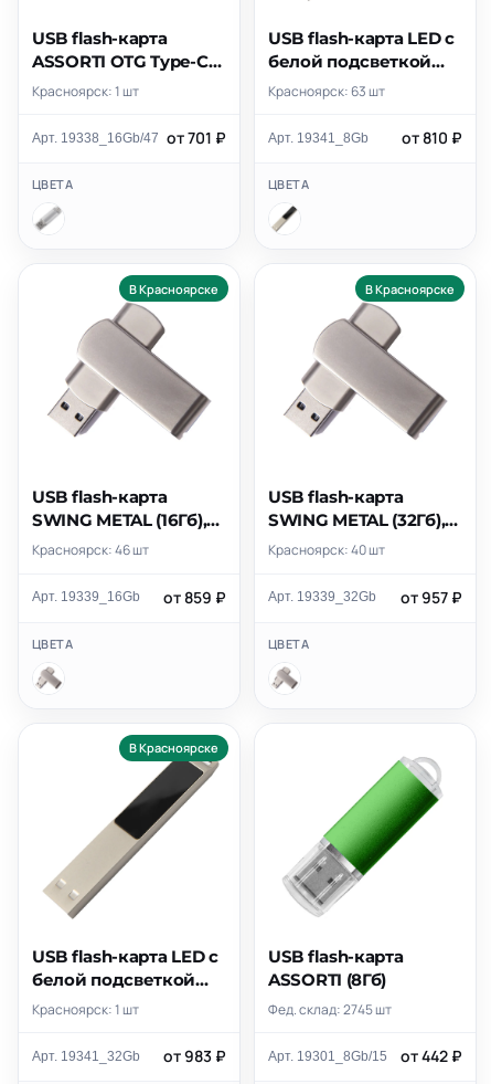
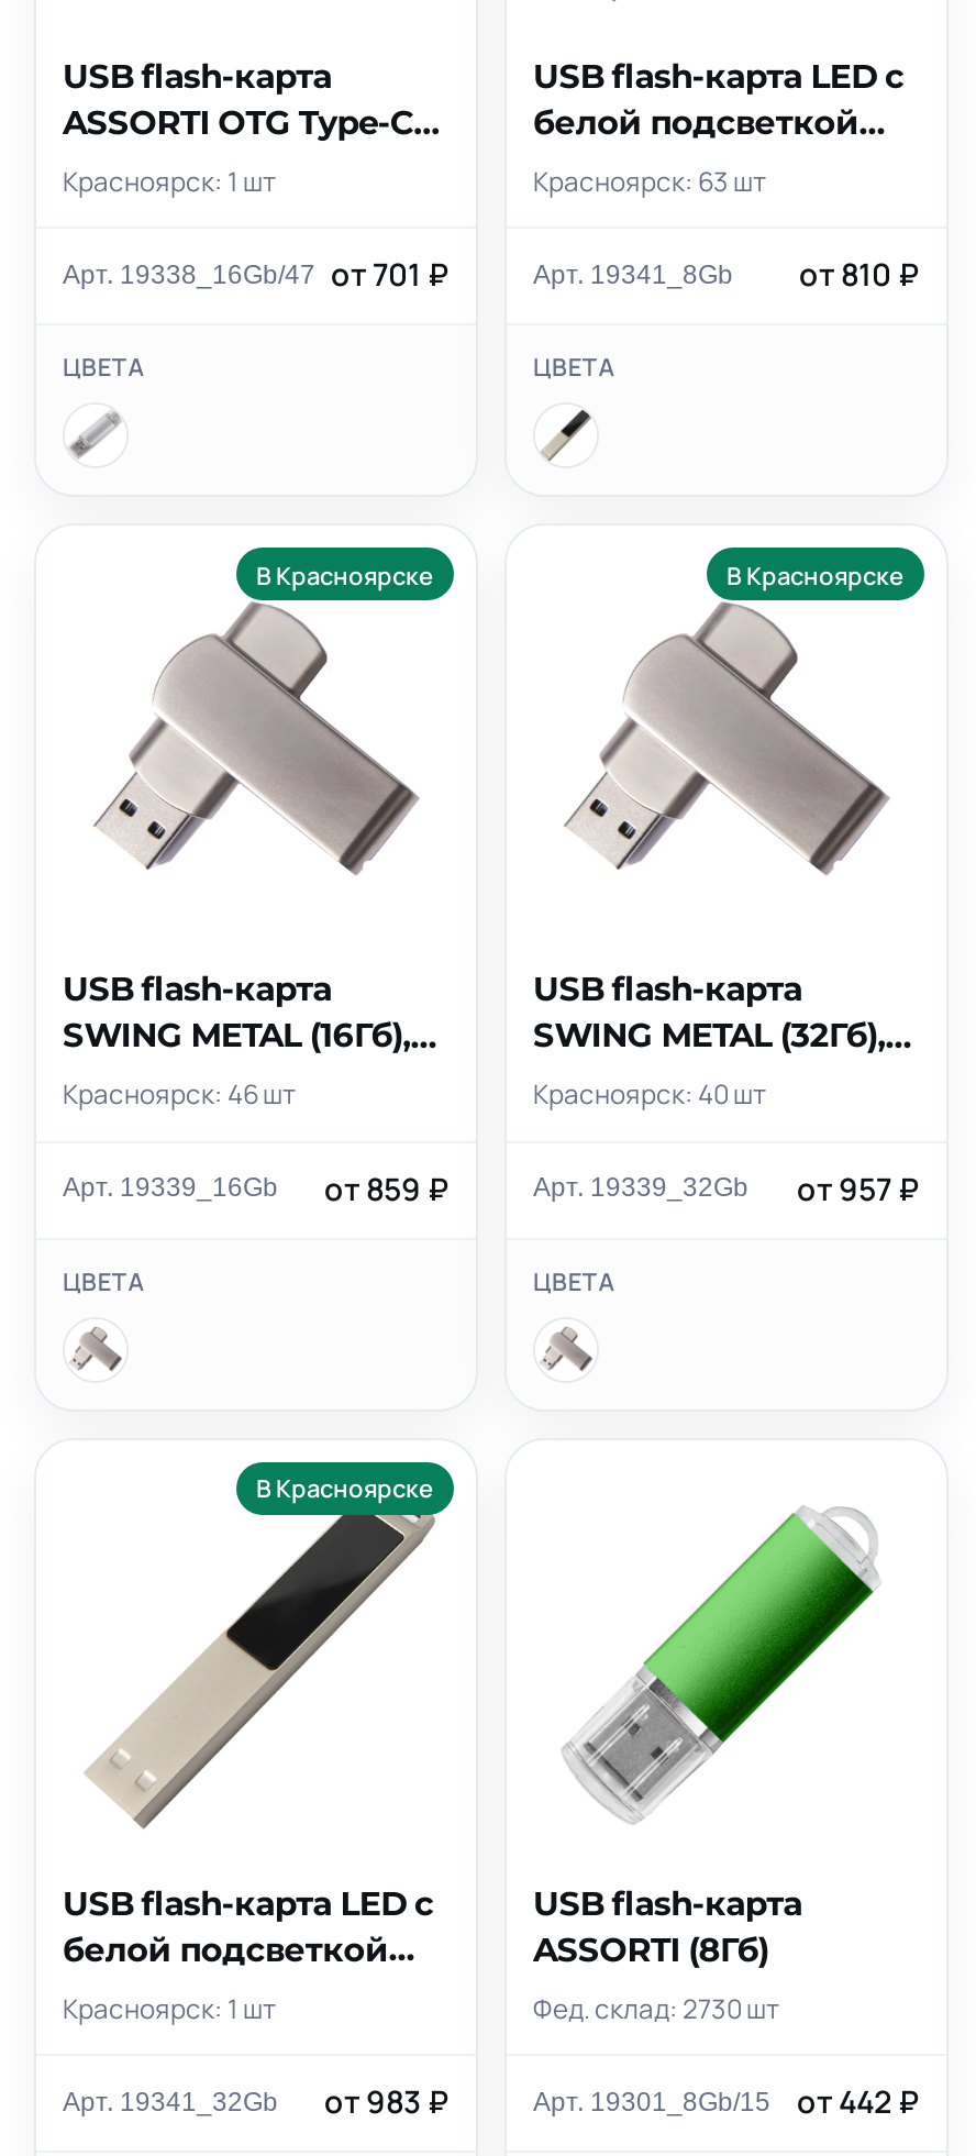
[268,1000,392,1018] Фед. склад: 2745 шт -> [533,1989,779,2027] Фед. склад: 2730 шт

